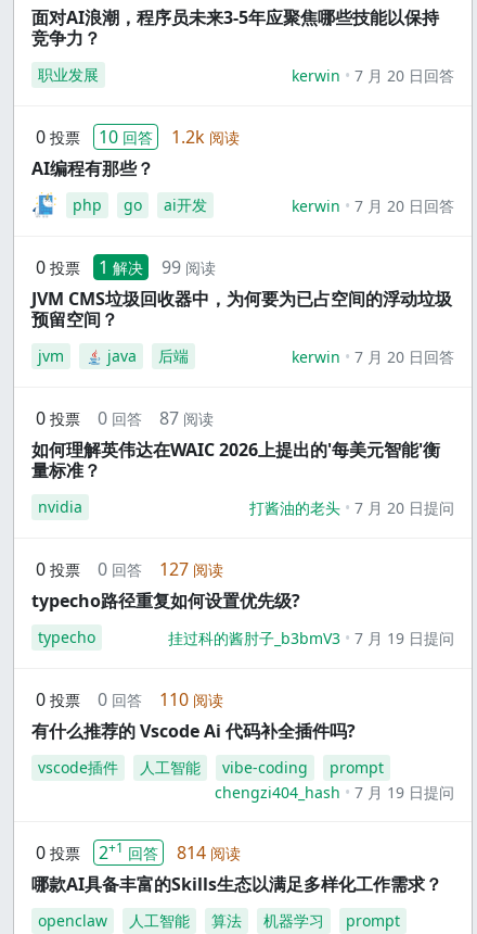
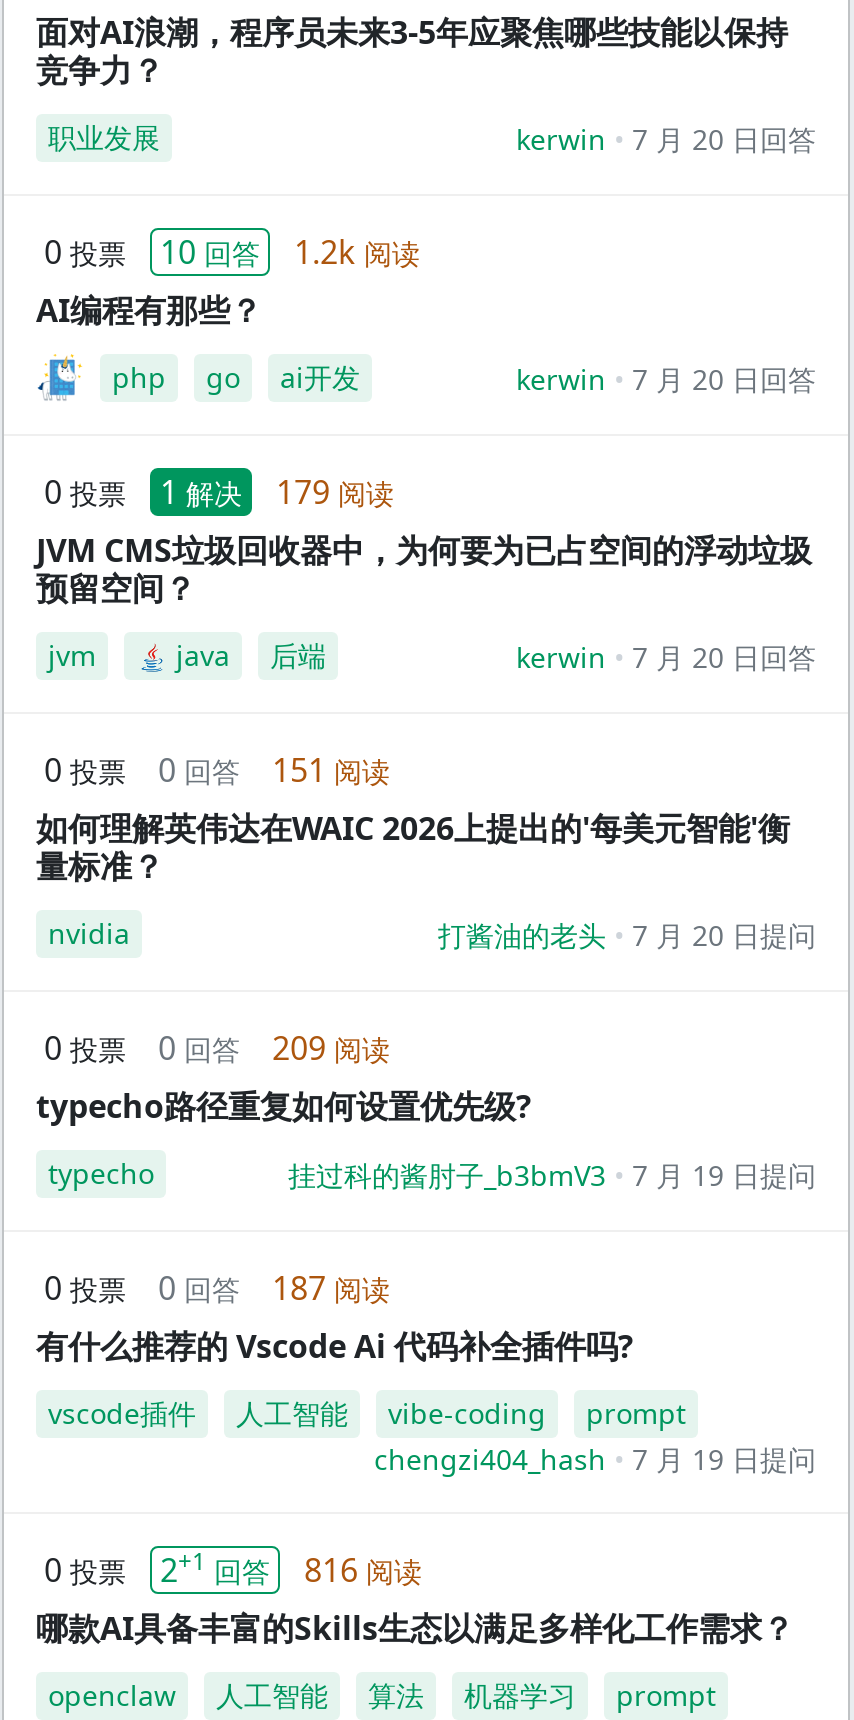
[36,255,216,279] 0 投票 1 解决 99 阅读 -> [44,470,394,514] 0 投票 1 解决 179 阅读
[36,406,214,430] 0 投票 0 回答 87 阅读 -> [44,748,390,792] 0 投票 0 回答 151 阅读
[36,557,223,581] 0 投票 0 回答 127 阅读 -> [44,1026,390,1070] 0 投票 0 回答 209 阅读
[36,687,223,711] 0 投票 0 回答 110 阅读 -> [44,1266,390,1310] 0 投票 0 回答 187 阅读
[36,838,241,864] 0 投票 2+1 回答 814 阅读 -> [44,1544,422,1592] 0 投票 2+1 回答 816 阅读

